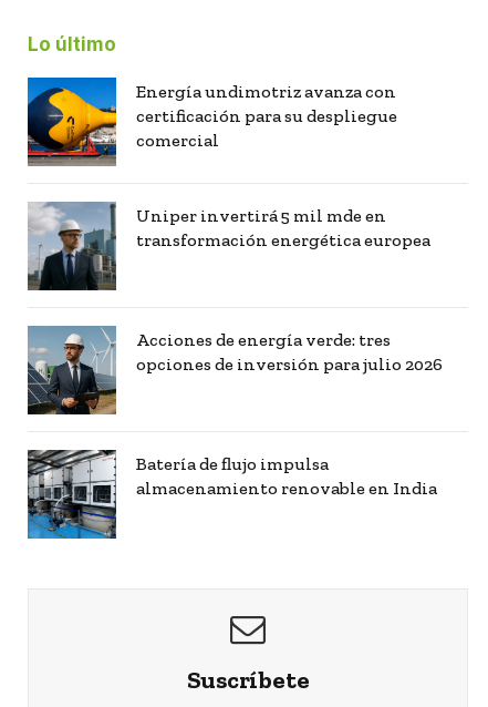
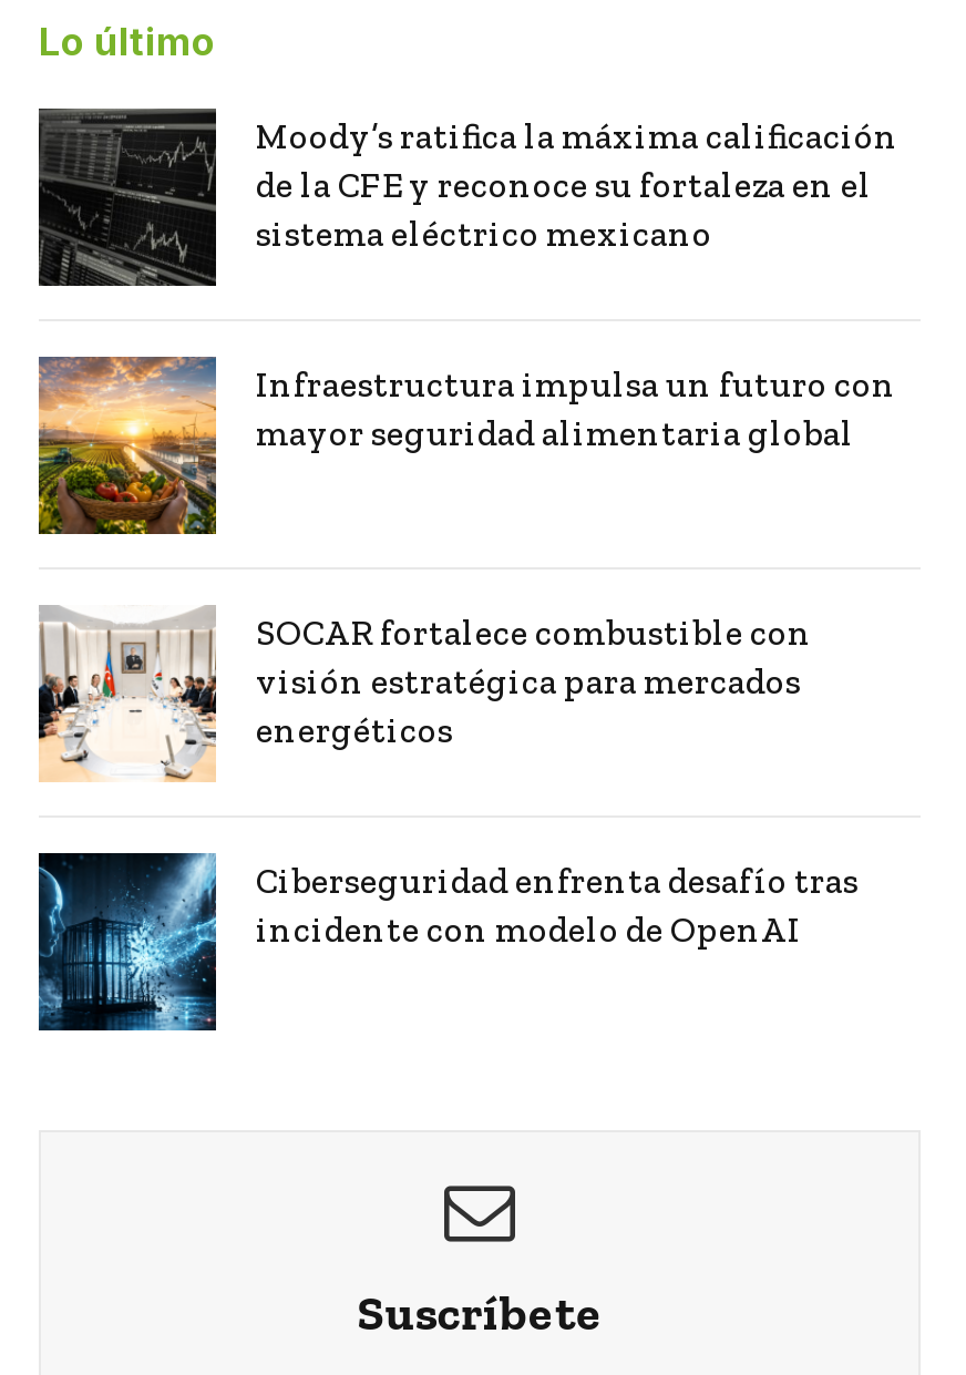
[27,76,397,165] [image] | Energía undimotriz avanza con | certificación para su despliegue | comercial -> [37,106,898,286] [image] | Moody’s ratifica la máxima calificación | de la CFE y reconoce su fortaleza en el | sistema eléctrico mexicano
[27,202,430,290] [image] | Uniper invertirá 5 mil mde en | transformación energética europea -> [37,357,896,536] [image] | Infraestructura impulsa un futuro con | mayor seguridad alimentaria global
[27,325,443,416] [image] | Acciones de energía verde: tres | opciones de inversión para julio 2026 -> [37,605,812,782] [image] | SOCAR fortalece combustible con | visión estratégica para mercados | energéticos
[27,449,437,540] [image] | Batería de flujo impulsa | almacenamiento renovable en India -> [37,851,859,1033] [image] | Ciberseguridad enfrenta desafío tras | incidente con modelo de OpenAI

